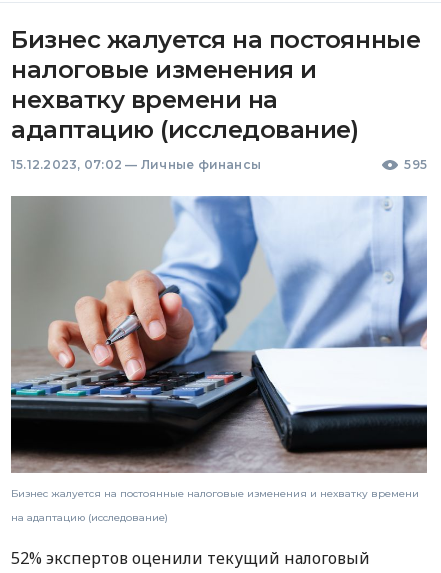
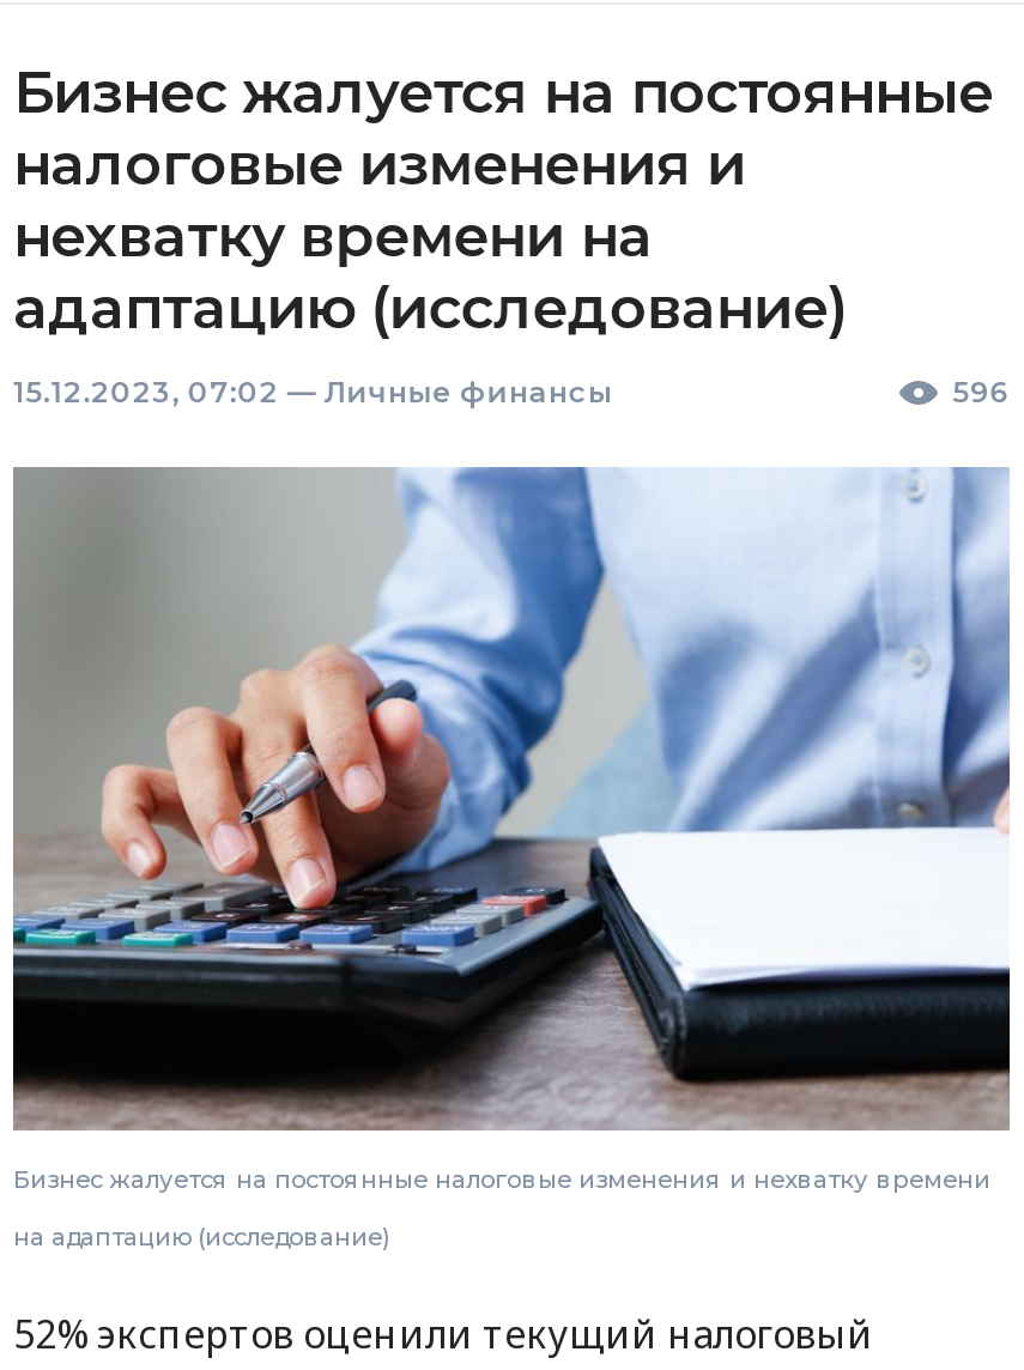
[404,157,427,172] 595 -> [953,374,1010,410] 596

